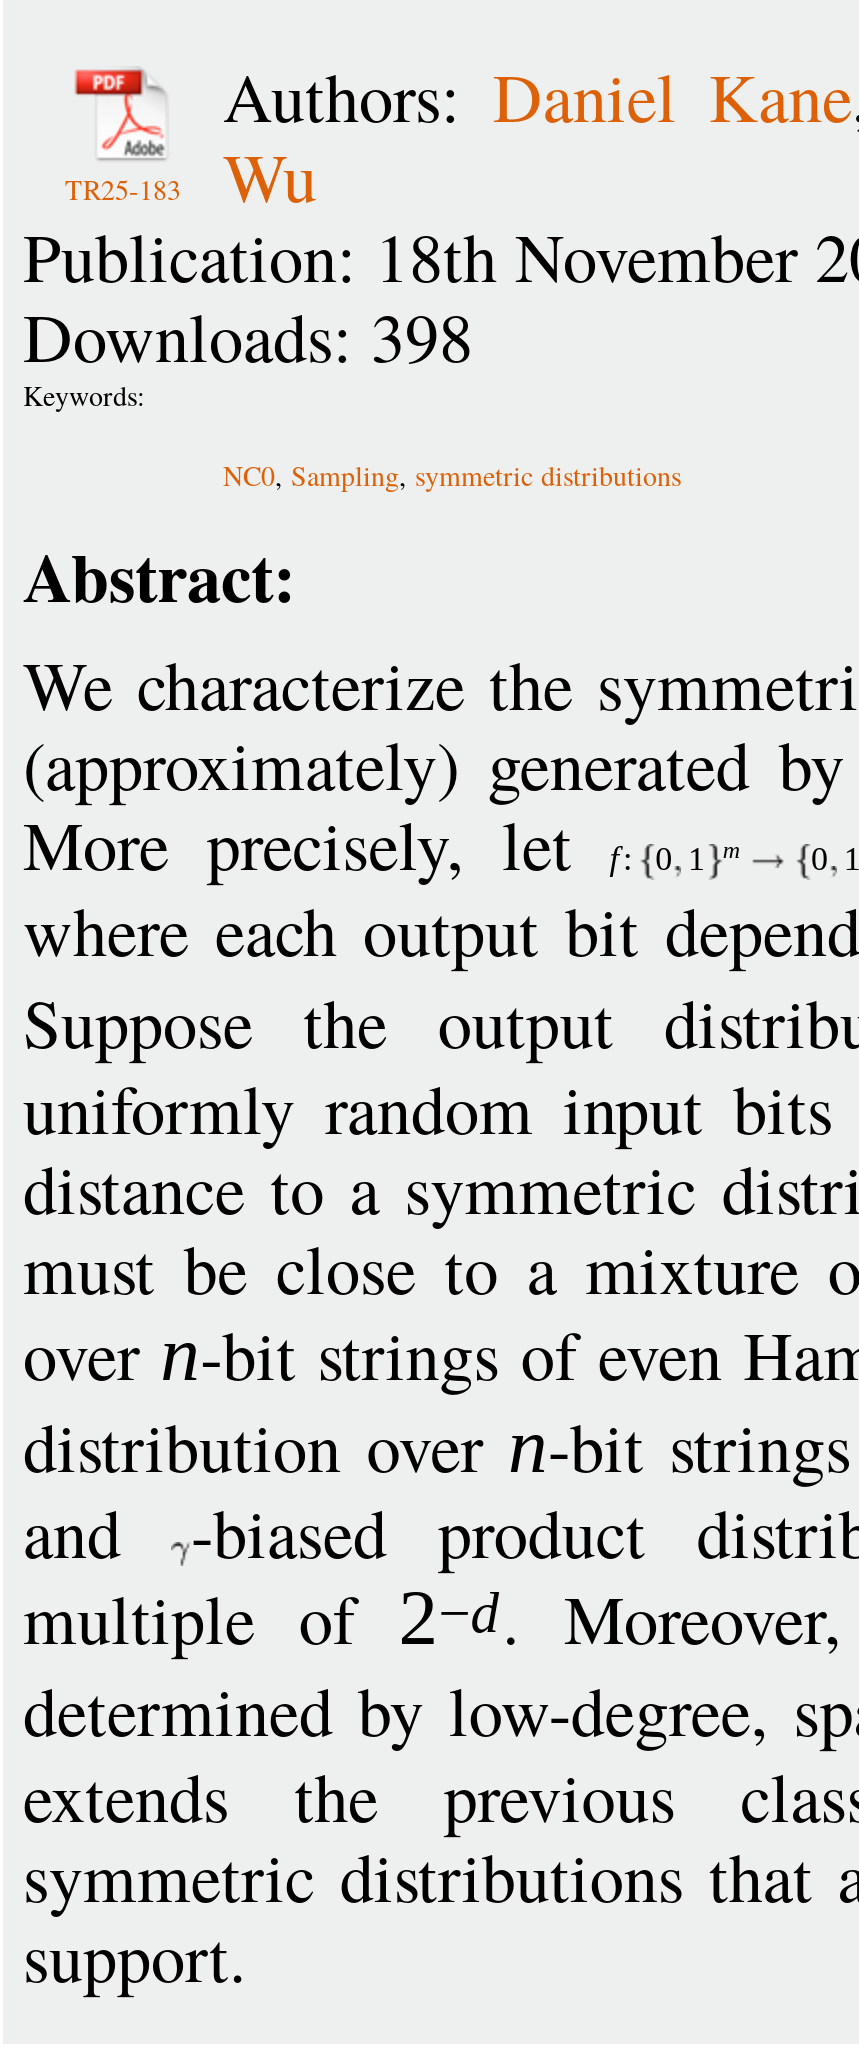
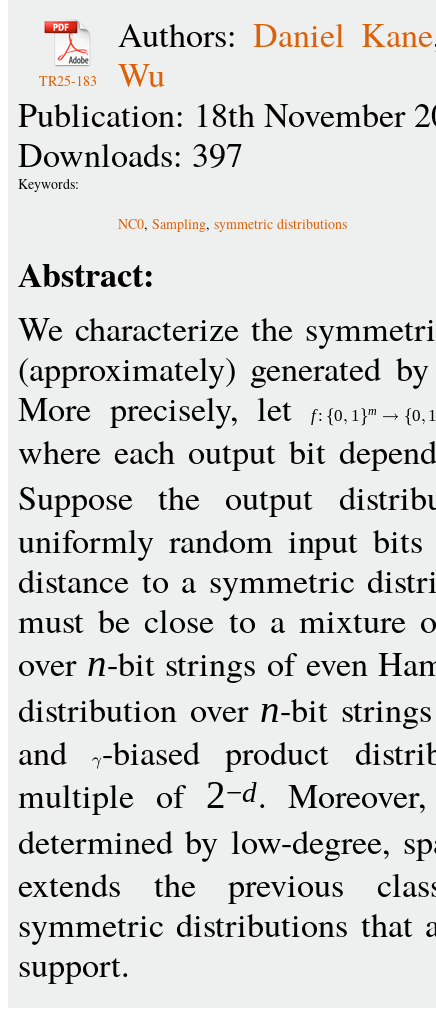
[23,290,473,382] Downloads: 398 -> [18,131,243,177] Downloads: 397

